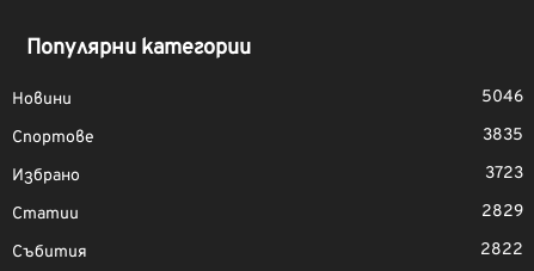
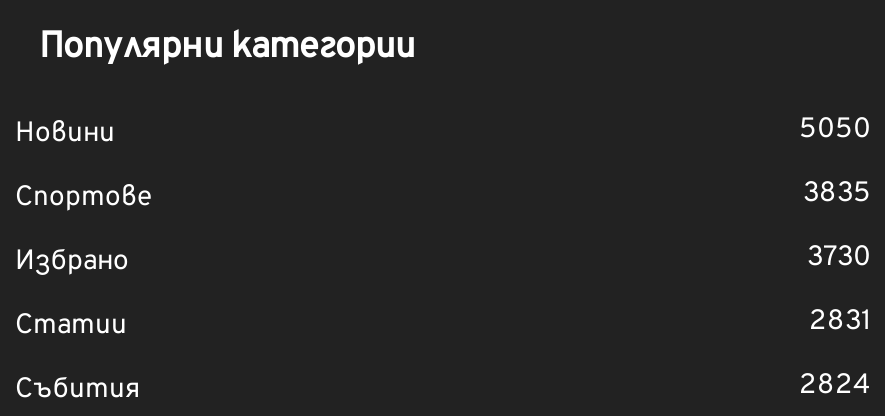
[481,87,523,107] 5046 -> [799,113,871,147] 5050
[485,163,523,184] 3723 -> [807,241,871,275] 3730
[481,202,523,222] 2829 -> [809,305,871,339] 2831
[480,240,523,260] 2822 -> [799,369,871,403] 2824

